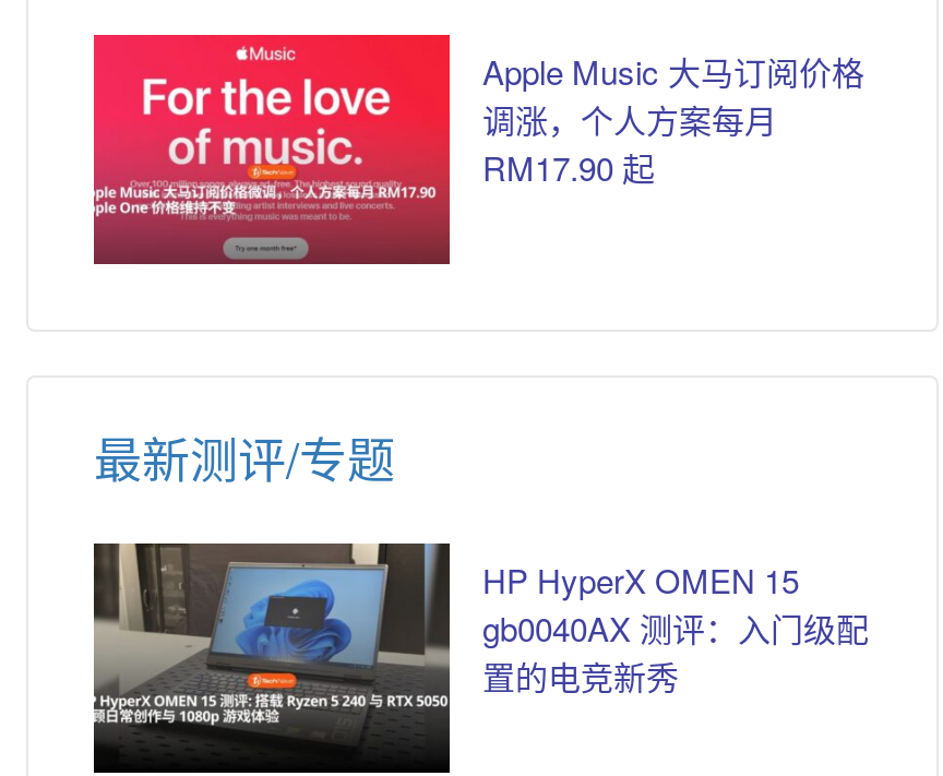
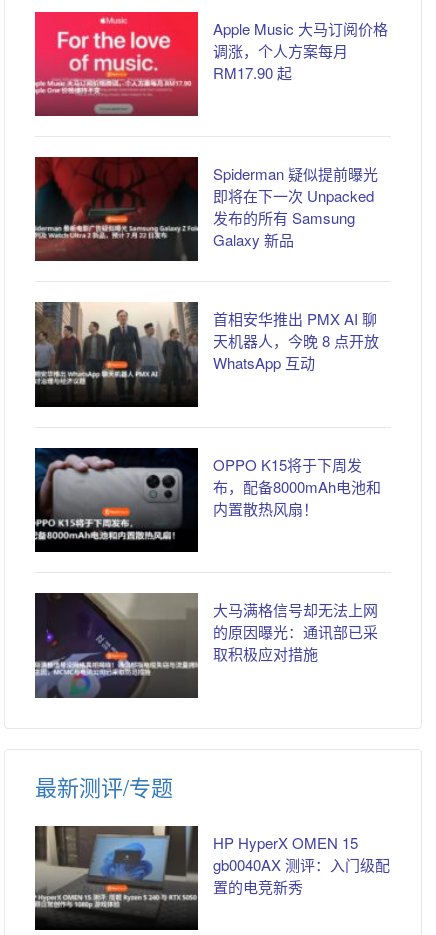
none -> [34,156,378,262] [image] | Spiderman 疑似提前曝光 | 即将在下一次 Unpacked | 发布的所有 Samsung | Galaxy 新品
none -> [34,301,379,408] [image] | 首相安华推出 PMX AI 聊 | 天机器人，今晚 8 点开放 | WhatsApp 互动
none -> [34,447,381,553] [image] | OPPO K15将于下周发 | 布，配备8000mAh电池和 | 内置散热风扇！
none -> [34,592,378,699] [image] | 大马满格信号却无法上网 | 的原因曝光：通讯部已采 | 取积极应对措施

